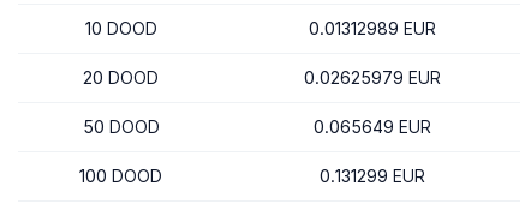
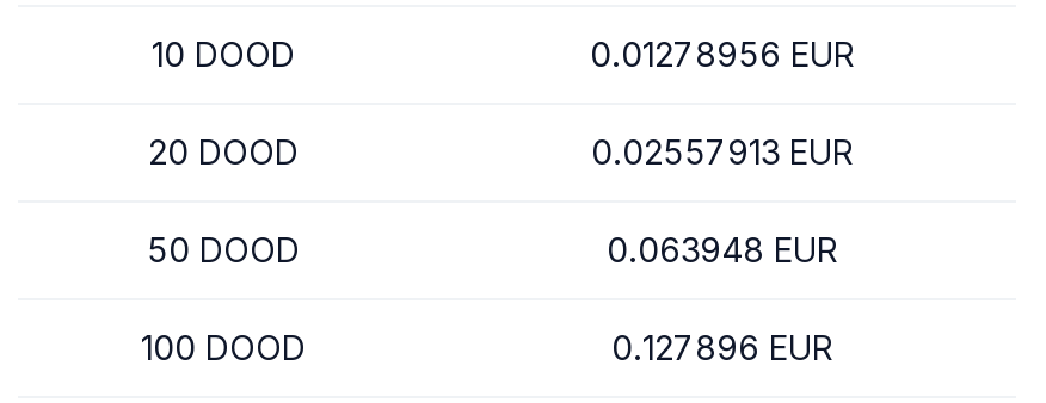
[308,18,435,38] 0.01312989 EUR -> [590,33,855,74] 0.01278956 EUR
[303,67,440,88] 0.02625979 EUR -> [591,131,854,172] 0.02557913 EUR
[313,116,431,137] 0.065649 EUR -> [607,229,838,269] 0.063948 EUR
[319,166,425,186] 0.131299 EUR -> [611,327,833,367] 0.127896 EUR

